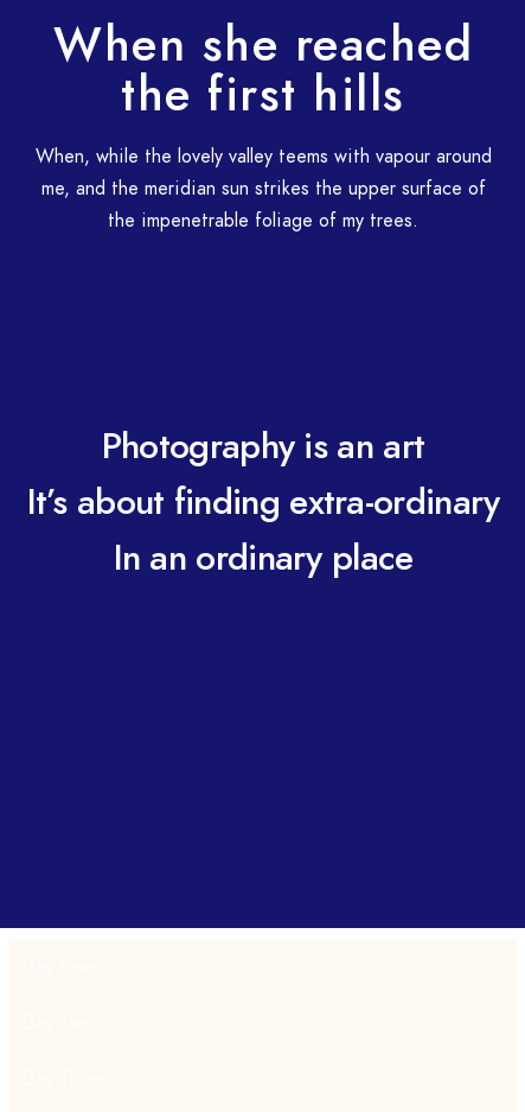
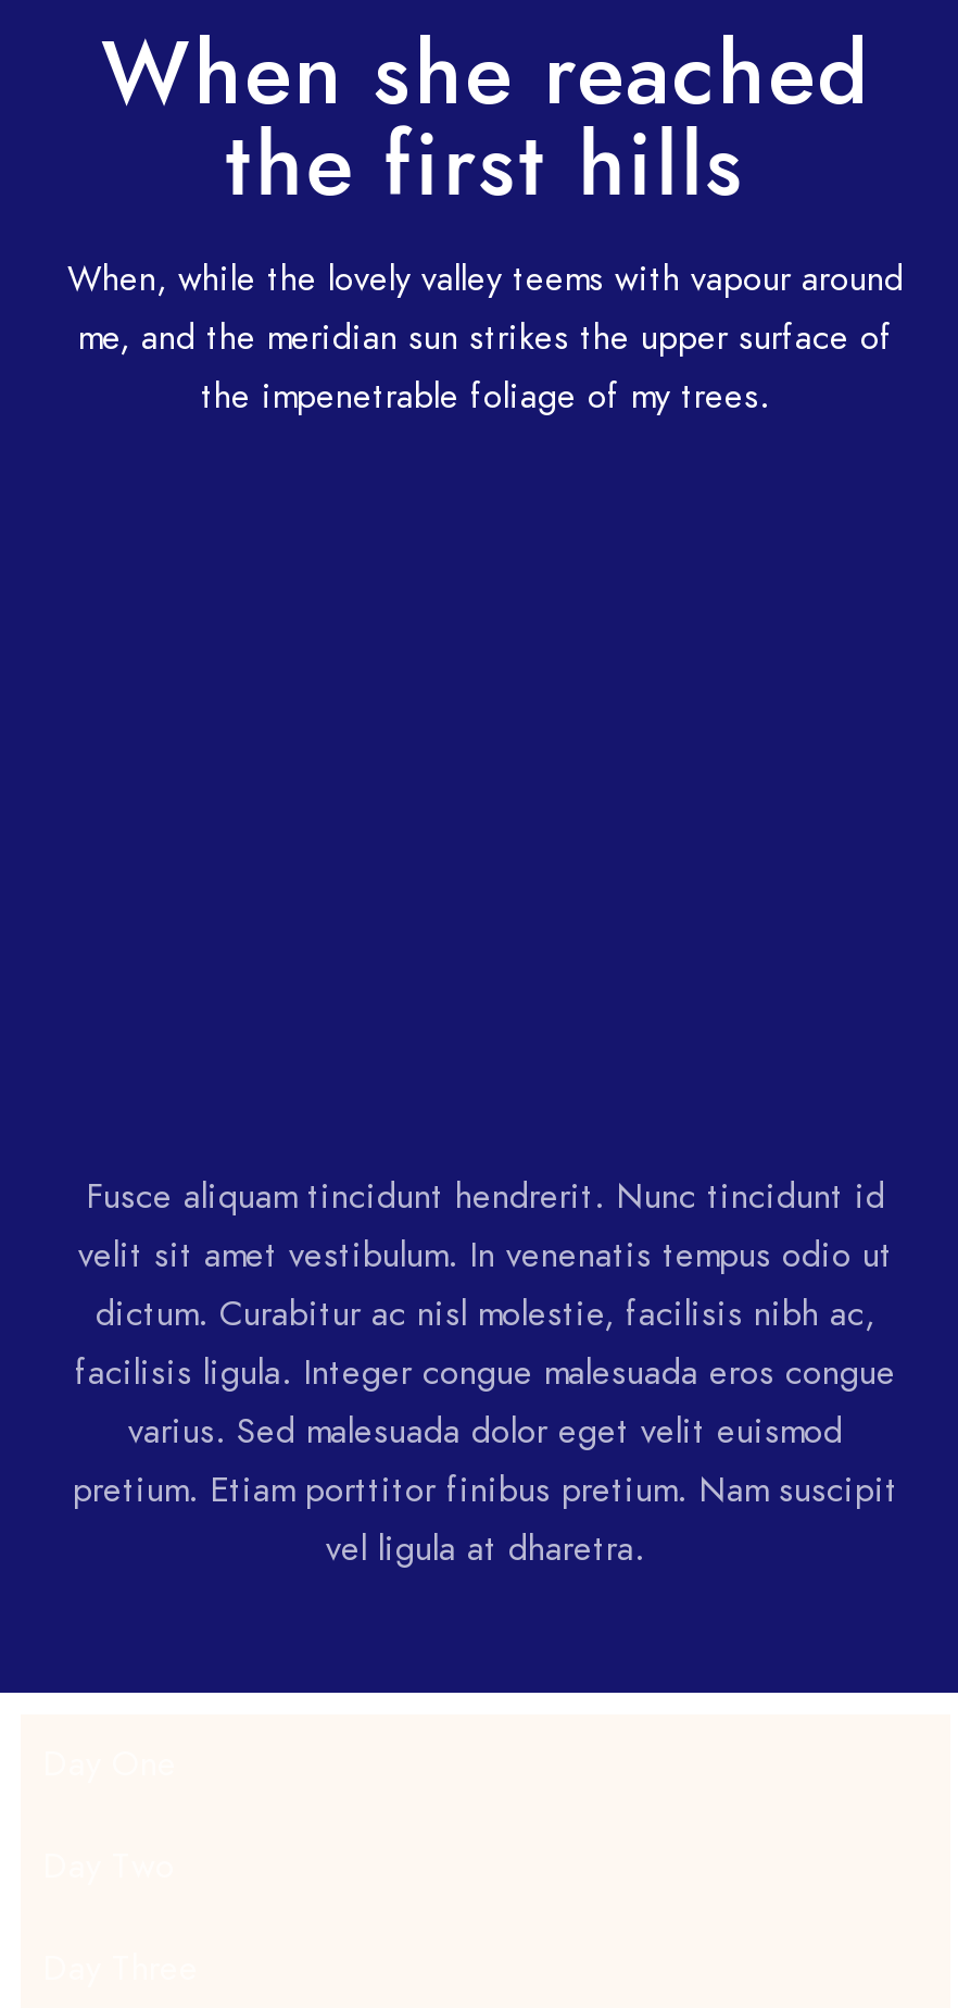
[27,421,500,583] Photography is an art | It’s about finding extra-ordinary | In an ordinary place -> [73,1173,898,1573] Fusce aliquam tincidunt hendrerit. Nunc tincidunt id | velit sit amet vestibulum. In venenatis tempus odio ut | dictum. Curabitur ac nisl molestie, facilisis nibh ac, | facilisis ligula. Integer congue malesuada eros congue | varius. Sed malesuada dolor eget velit euismod | pretium. Etiam porttitor finibus pretium. Nam suscipit | vel ligula at dharetra.

